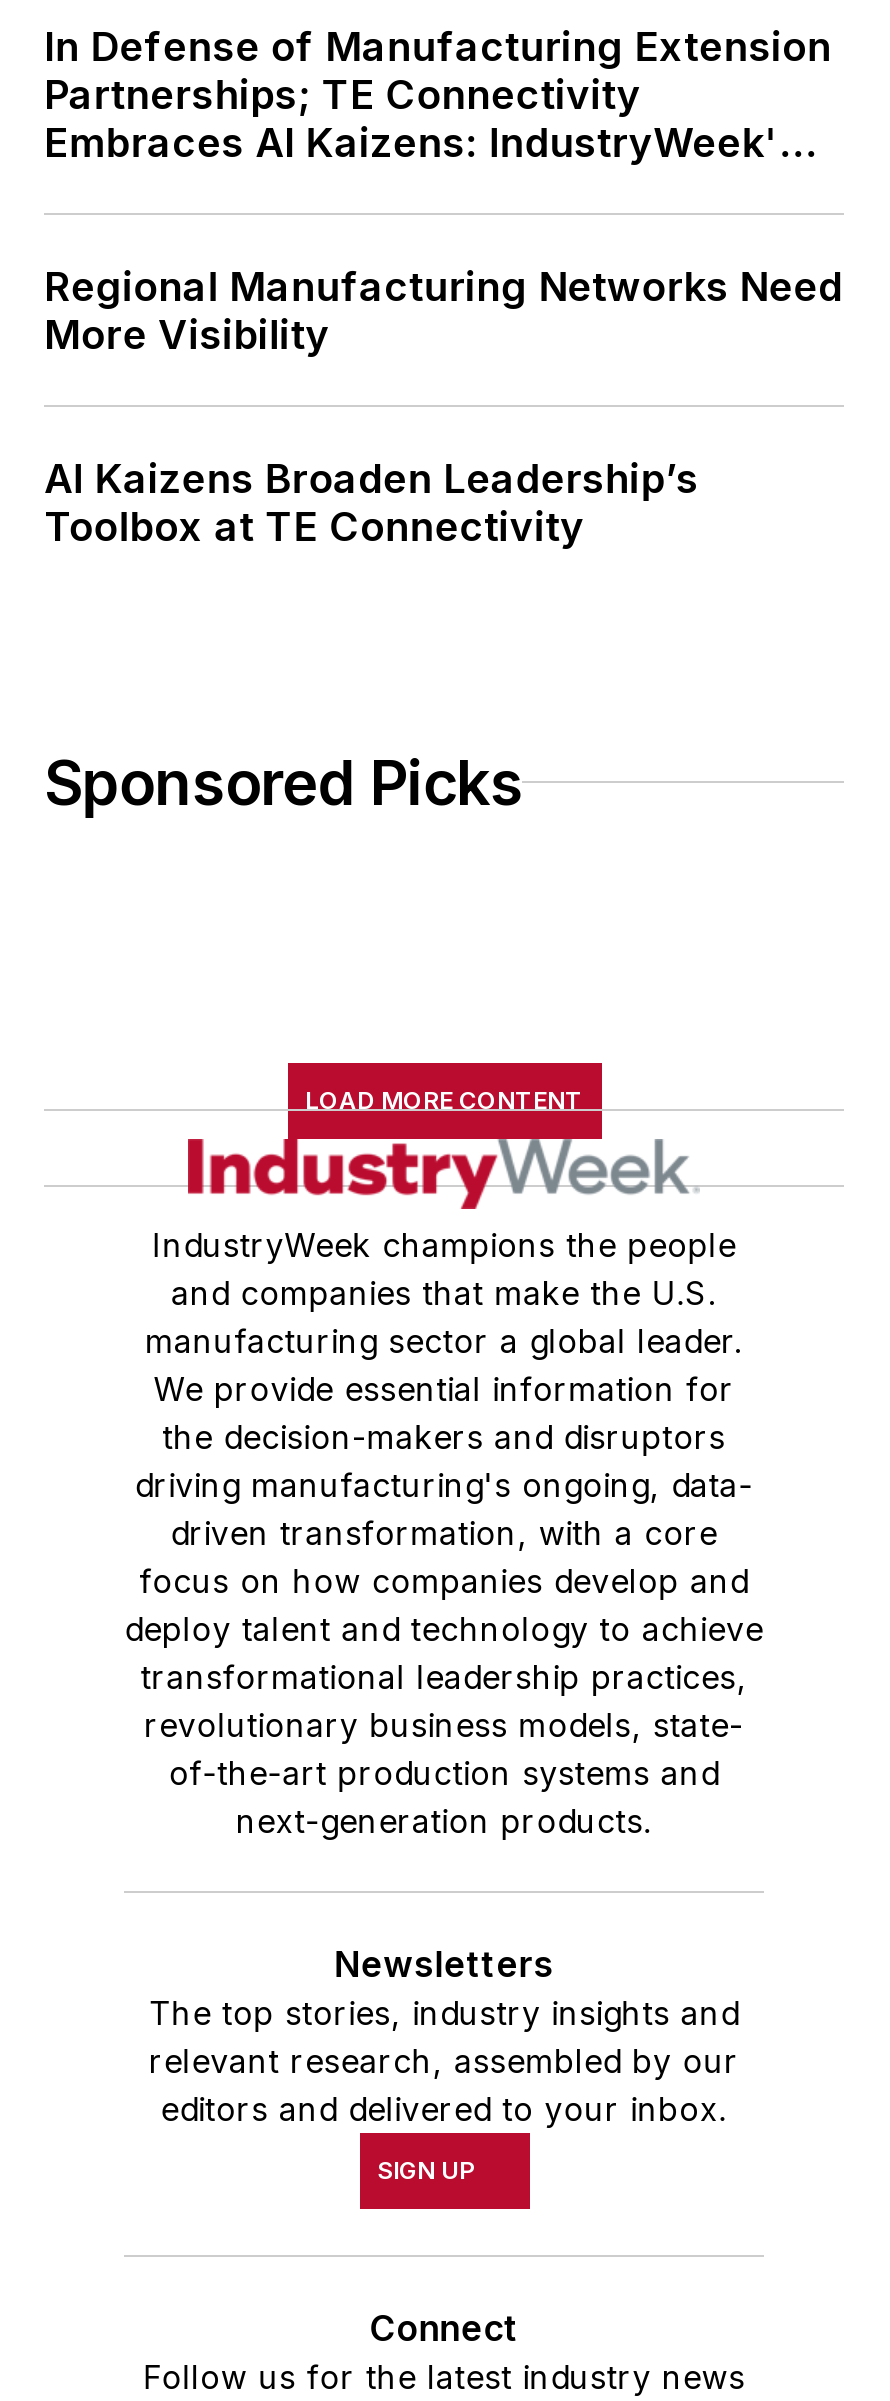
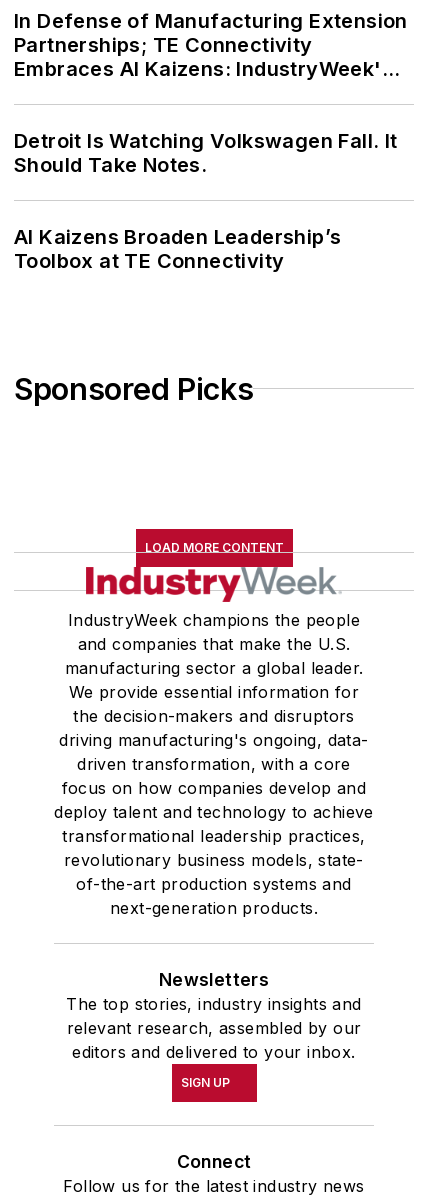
[44,263,843,359] Regional Manufacturing Networks Need | More Visibility -> [14,129,398,177] Detroit Is Watching Volkswagen Fall. It | Should Take Notes.

